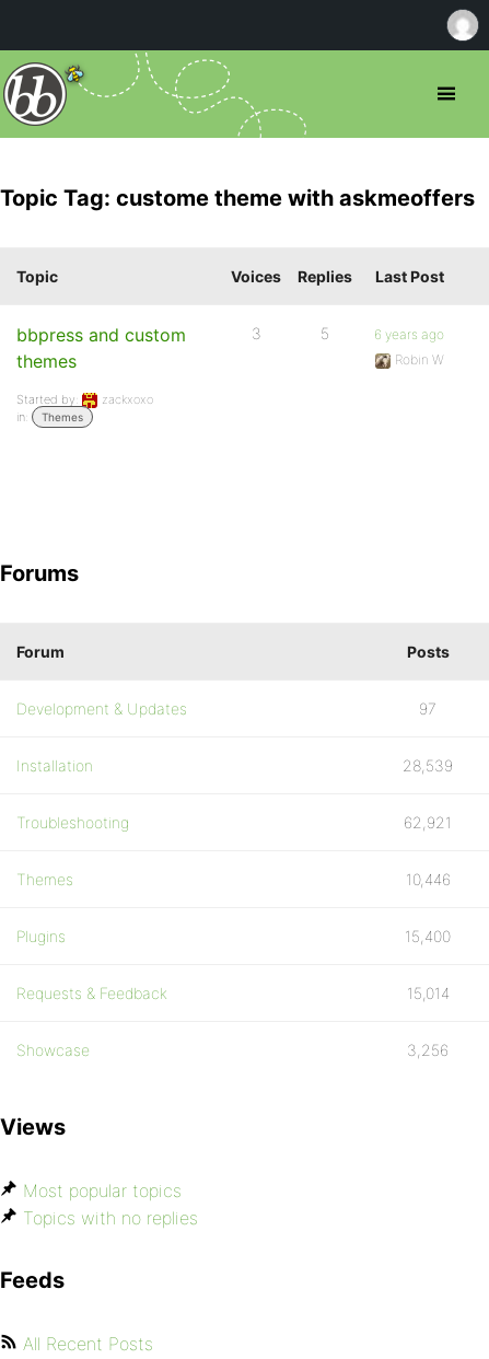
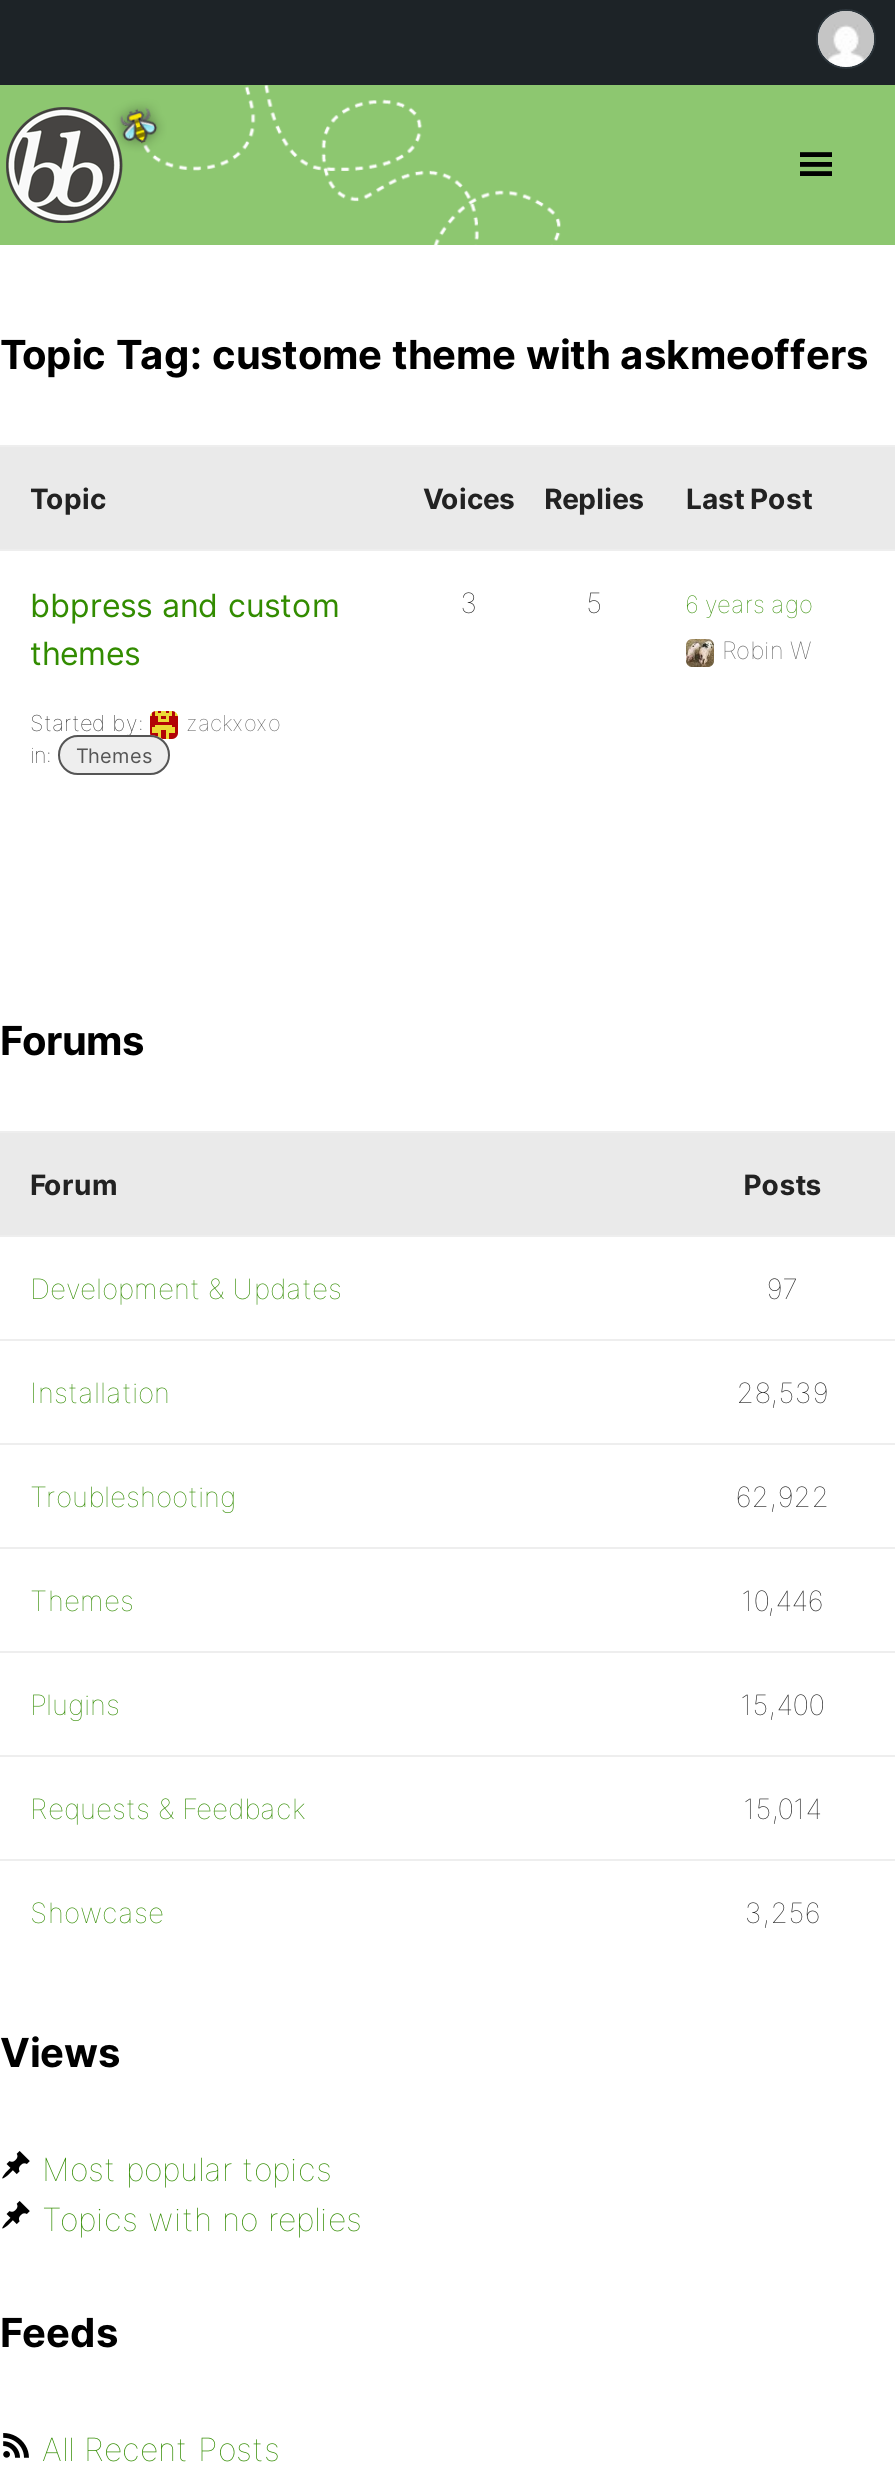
[404,813,452,832] 62,921 -> [735,1479,829,1513] 62,922

